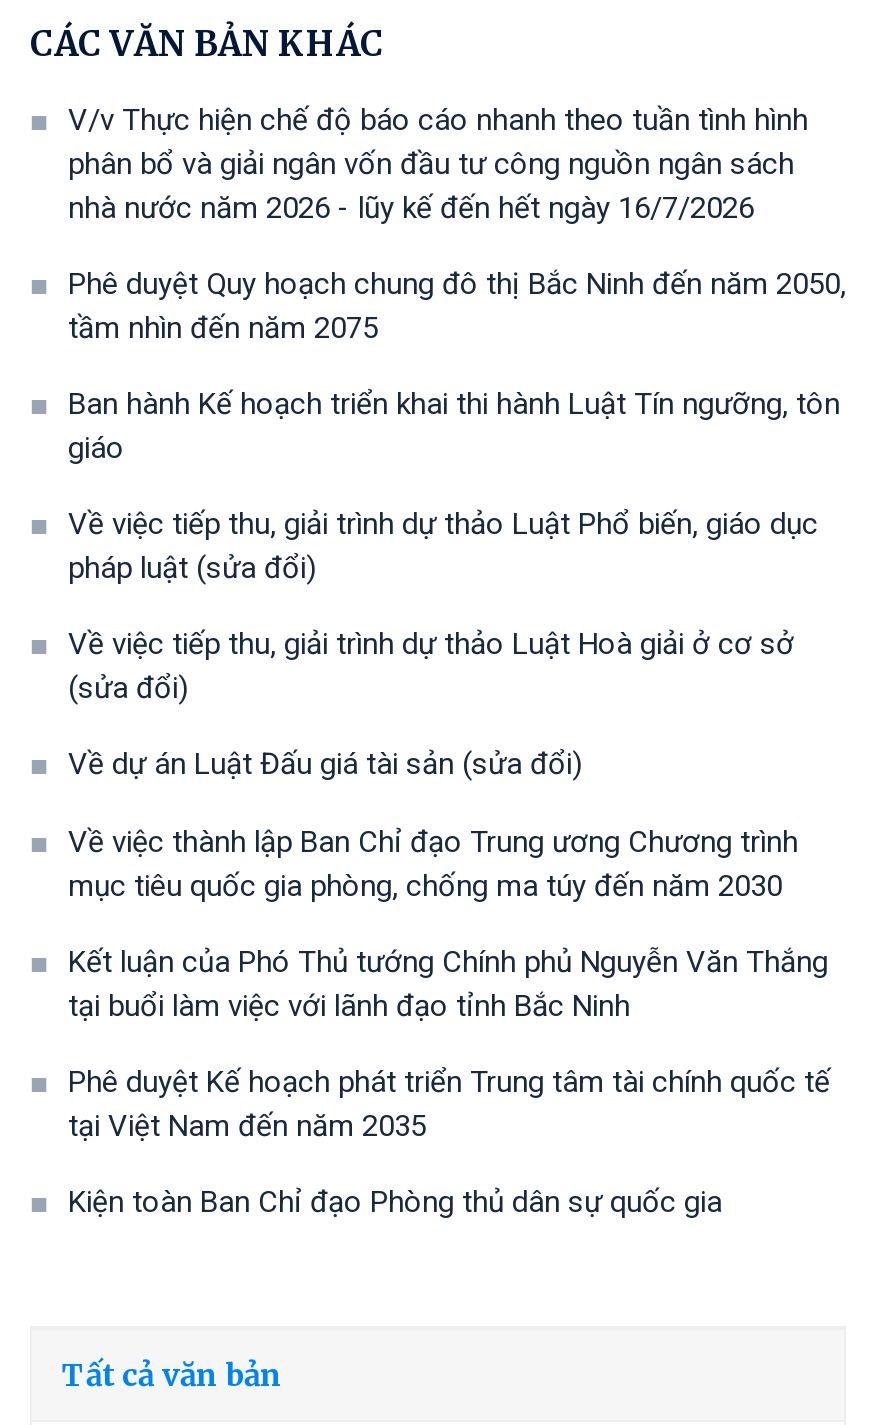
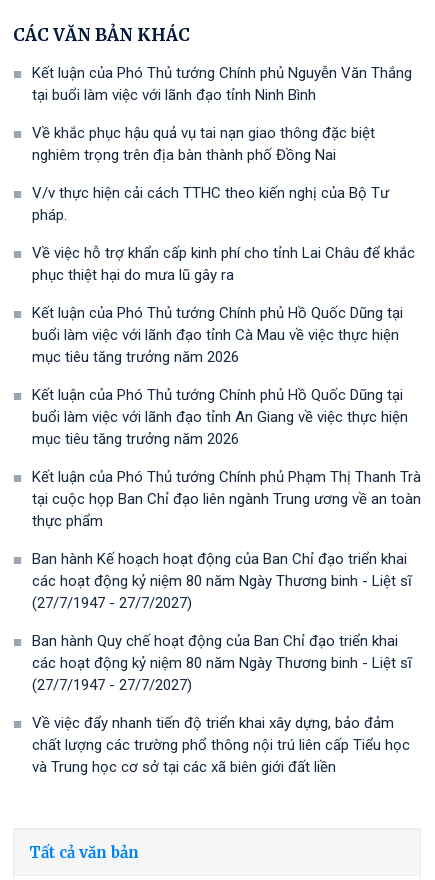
[68,102,846,904] V/v Thực hiện chế độ báo cáo nhanh theo tuần tình hình | phân bổ và giải ngân vốn đầu tư công nguồn ngân sách | nhà nước năm 2026 - lũy kế đến hết ngày 16/7/2026 | Phê duyệt Quy hoạch chung đô thị Bắc Ninh đến năm 2050, | tầm nhìn đến năm 2075 | Ban hành Kế hoạch triển khai thi hành Luật Tín ngưỡng, tôn | giáo | Về việc tiếp thu, giải trình dự thảo Luật Phổ biến, giáo dục | pháp luật (sửa đổi) | Về việc tiếp thu, giải trình dự thảo Luật Hoà giải ở cơ sở | (sửa đổi) | Về dự án Luật Đấu giá tài sản (sửa đổi) | Về việc thành lập Ban Chỉ đạo Trung ương Chương trình | mục tiêu quốc gia phòng, chống ma túy đến năm 2030 -> none
moved [68,944,828,980] -> [32,64,412,82]: Kết luận của Phó Thủ tướng Chính phủ Nguyễn Văn Thắng
[68,988,830,1220] tại buổi làm việc với lãnh đạo tỉnh Bắc Ninh | Phê duyệt Kế hoạch phát triển Trung tâm tài chính quốc tế | tại Việt Nam đến năm 2035 | Kiện toàn Ban Chỉ đạo Phòng thủ dân sự quốc gia -> [32,86,421,776] tại buổi làm việc với lãnh đạo tỉnh Ninh Bình | Về khắc phục hậu quả vụ tai nạn giao thông đặc biệt | nghiêm trọng trên địa bàn thành phố Đồng Nai | V/v thực hiện cải cách TTHC theo kiến nghị của Bộ Tư | pháp. | Về việc hỗ trợ khẩn cấp kinh phí cho tỉnh Lai Châu để khắc | phục thiệt hại do mưa lũ gây ra | Kết luận của Phó Thủ tướng Chính phủ Hồ Quốc Dũng tại | buổi làm việc với lãnh đạo tỉnh Cà Mau về việc thực hiện | mục tiêu tăng trưởng năm 2026 | Kết luận của Phó Thủ tướng Chính phủ Hồ Quốc Dũng tại | buổi làm việc với lãnh đạo tỉnh An Giang về việc thực hiện | mục tiêu tăng trưởng năm 2026 | Kết luận của Phó Thủ tướng Chính phủ Phạm Thị Thanh Trà | tại cuộc họp Ban Chỉ đạo liên ngành Trung ương về an toàn | thực phẩm | Ban hành Kế hoạch hoạt động của Ban Chỉ đạo triển khai | các hoạt động kỷ niệm 80 năm Ngày Thương binh - Liệt sĩ | (27/7/1947 - 27/7/2027) | Ban hành Quy chế hoạt động của Ban Chỉ đạo triển khai | các hoạt động kỷ niệm 80 năm Ngày Thương binh - Liệt sĩ | (27/7/1947 - 27/7/2027) | Về việc đẩy nhanh tiến độ triển khai xây dựng, bảo đảm | chất lượng các trường phổ thông nội trú liên cấp Tiểu học | và Trung học cơ sở tại các xã biên giới đất liền

